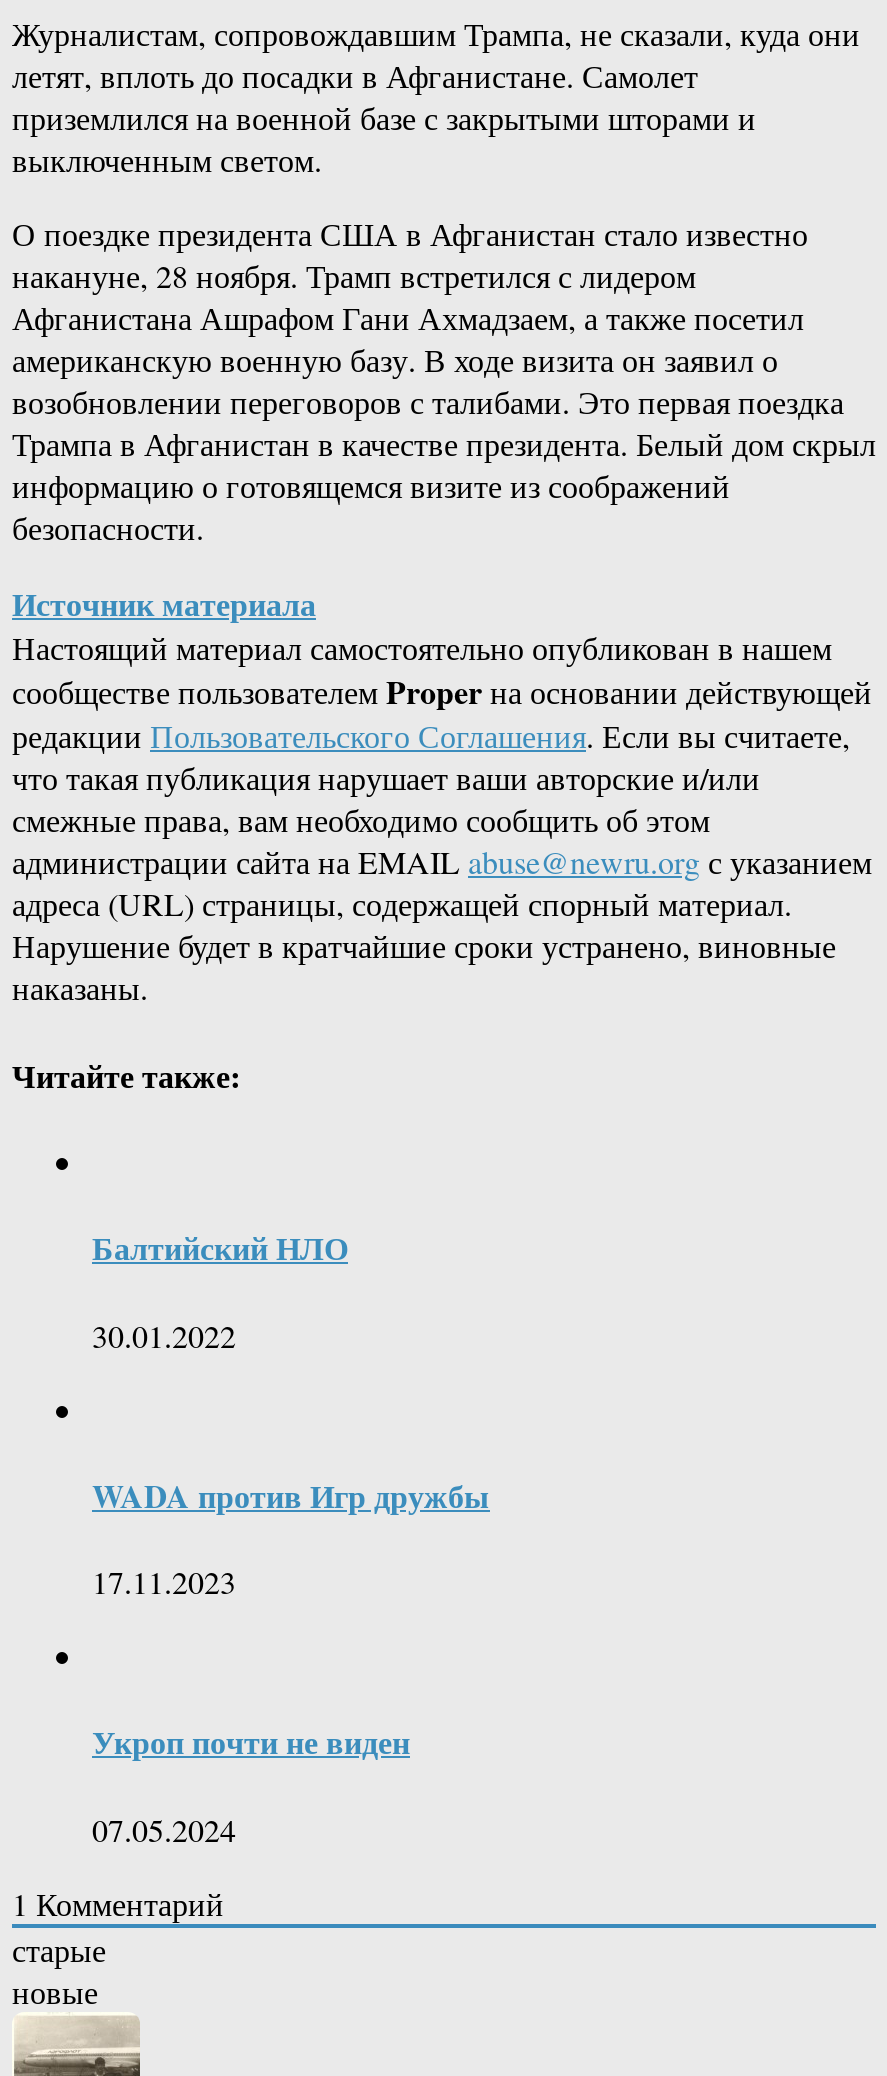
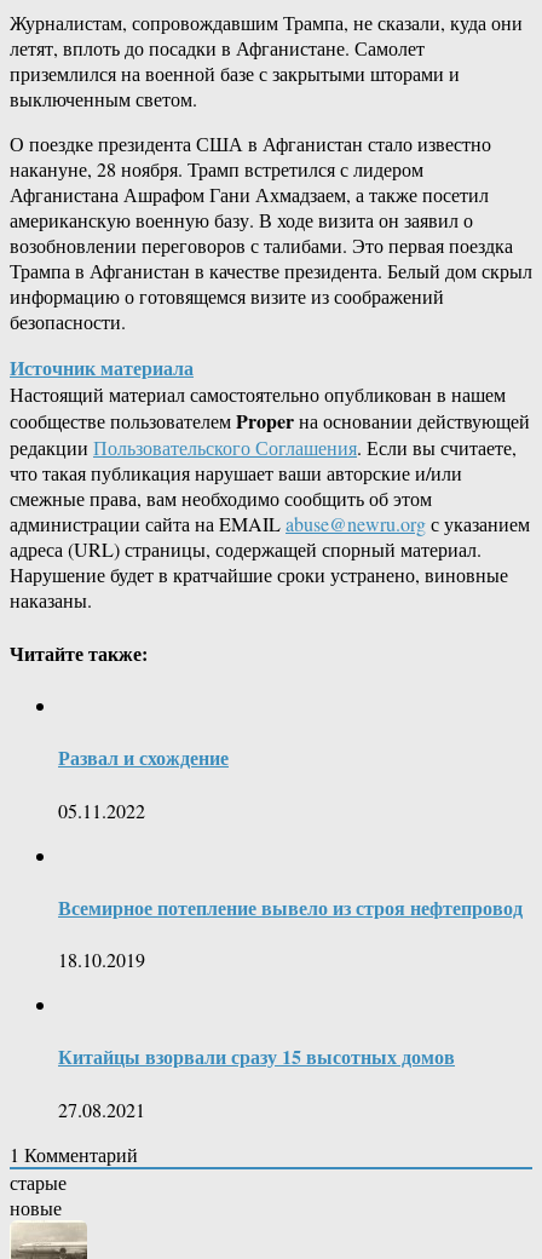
[92,1224,348,1270] Балтийский НЛО -> [58,744,229,771] Развал и схождение
[92,1313,236,1355] 30.01.2022 -> [58,797,145,823] 05.11.2022
[92,1472,490,1518] WADA против Игр дружбы -> [58,893,523,921] Всемирное потепление вывело из строя нефтепровод
[92,1560,236,1602] 17.11.2023 -> [58,947,145,972] 18.10.2019
[92,1719,410,1765] Укроп почти не виден -> [58,1043,455,1071] Китайцы взорвали сразу 15 высотных домов
[92,1807,236,1849] 07.05.2024 -> [58,1096,145,1122] 27.08.2021

